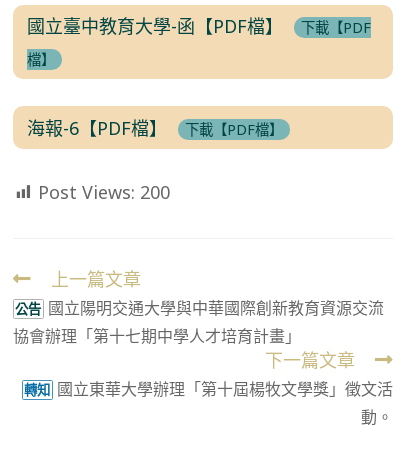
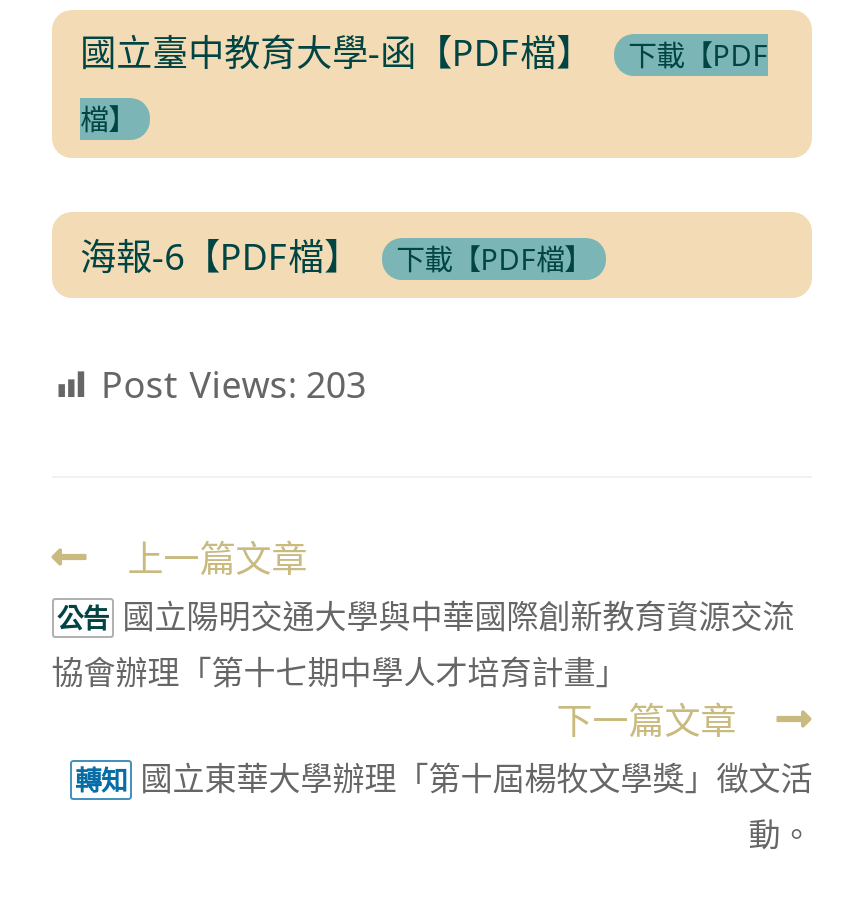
[38,180,170,204] Post Views: 200 -> [102,360,366,408] Post Views: 203

